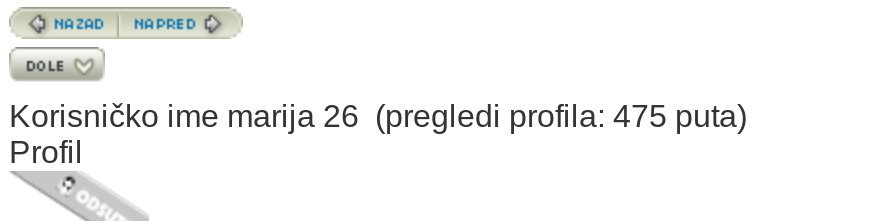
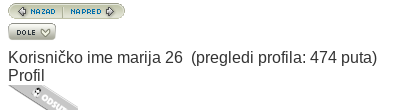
[9,99,747,133] Korisničko ime marija 26 (pregledi profila: 475 puta) -> [8,49,377,66] Korisničko ime marija 26 (pregledi profila: 474 puta)

